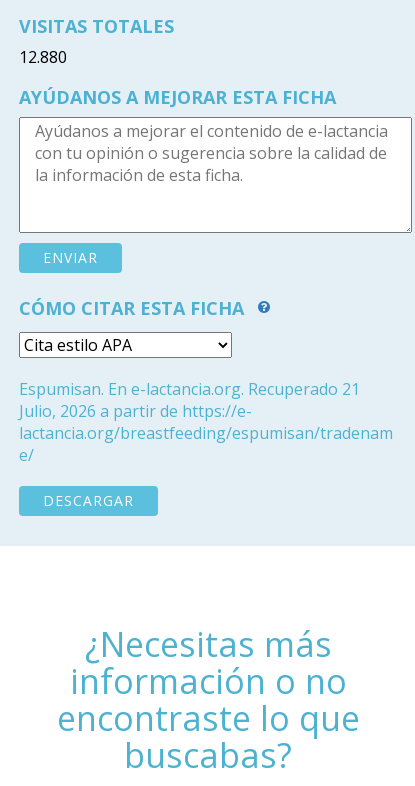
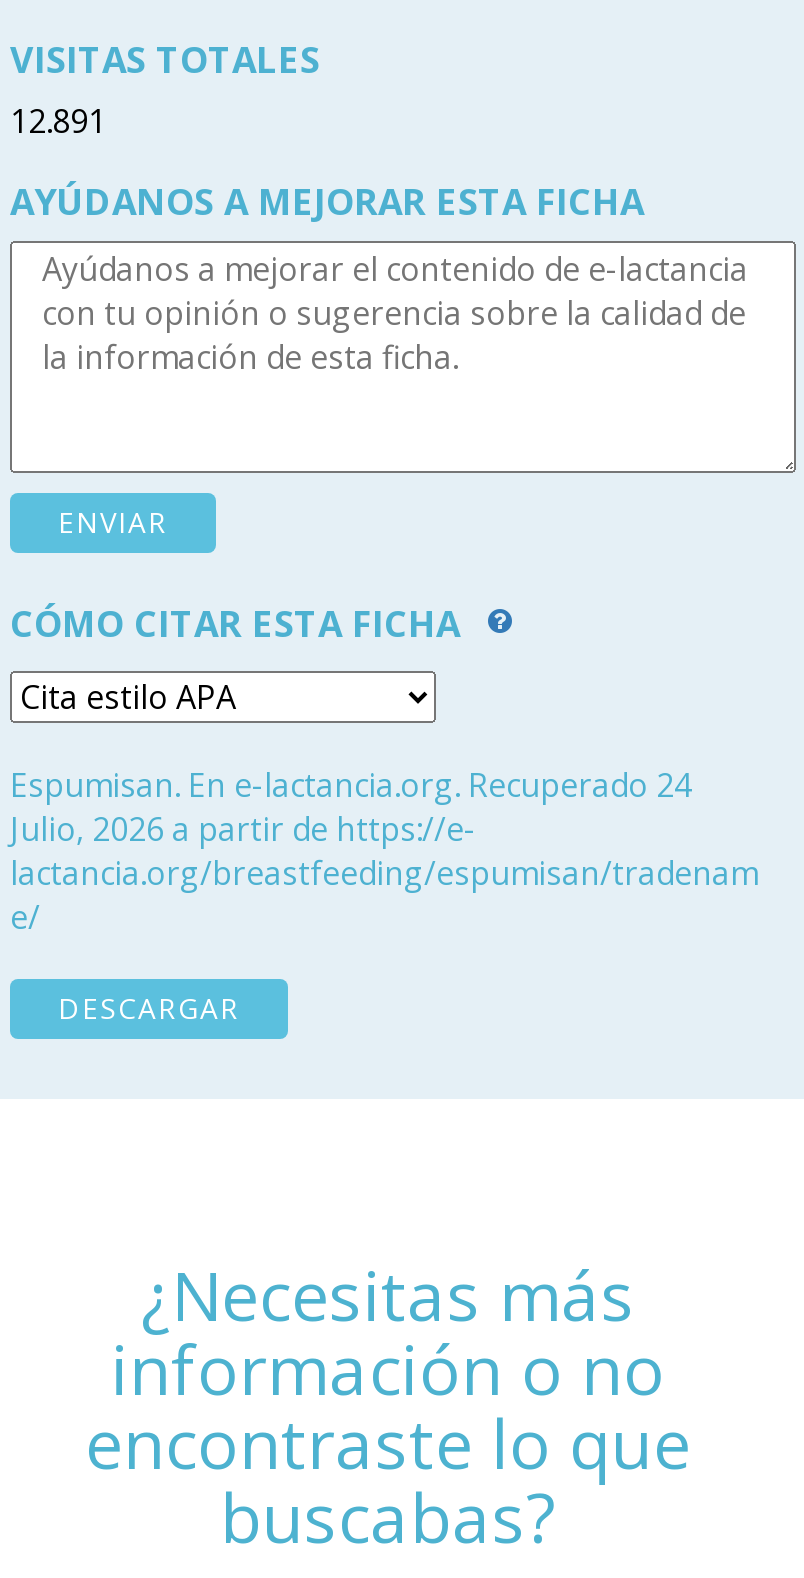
[19,46,67,68] 12.880 -> [10,99,106,143] 12.891
[19,378,360,400] Espumisan. En e-lactancia.org. Recuperado 21 -> [10,763,692,807] Espumisan. En e-lactancia.org. Recuperado 24

